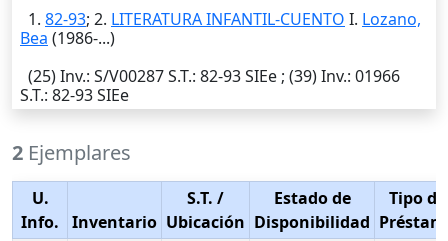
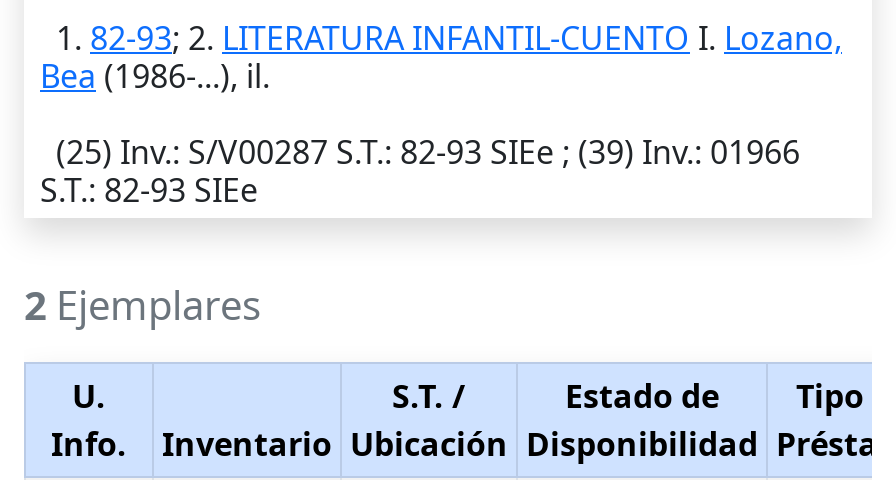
[20,27,115,49] Bea(1986-...) -> [40,55,270,99] Bea(1986-...), il.

